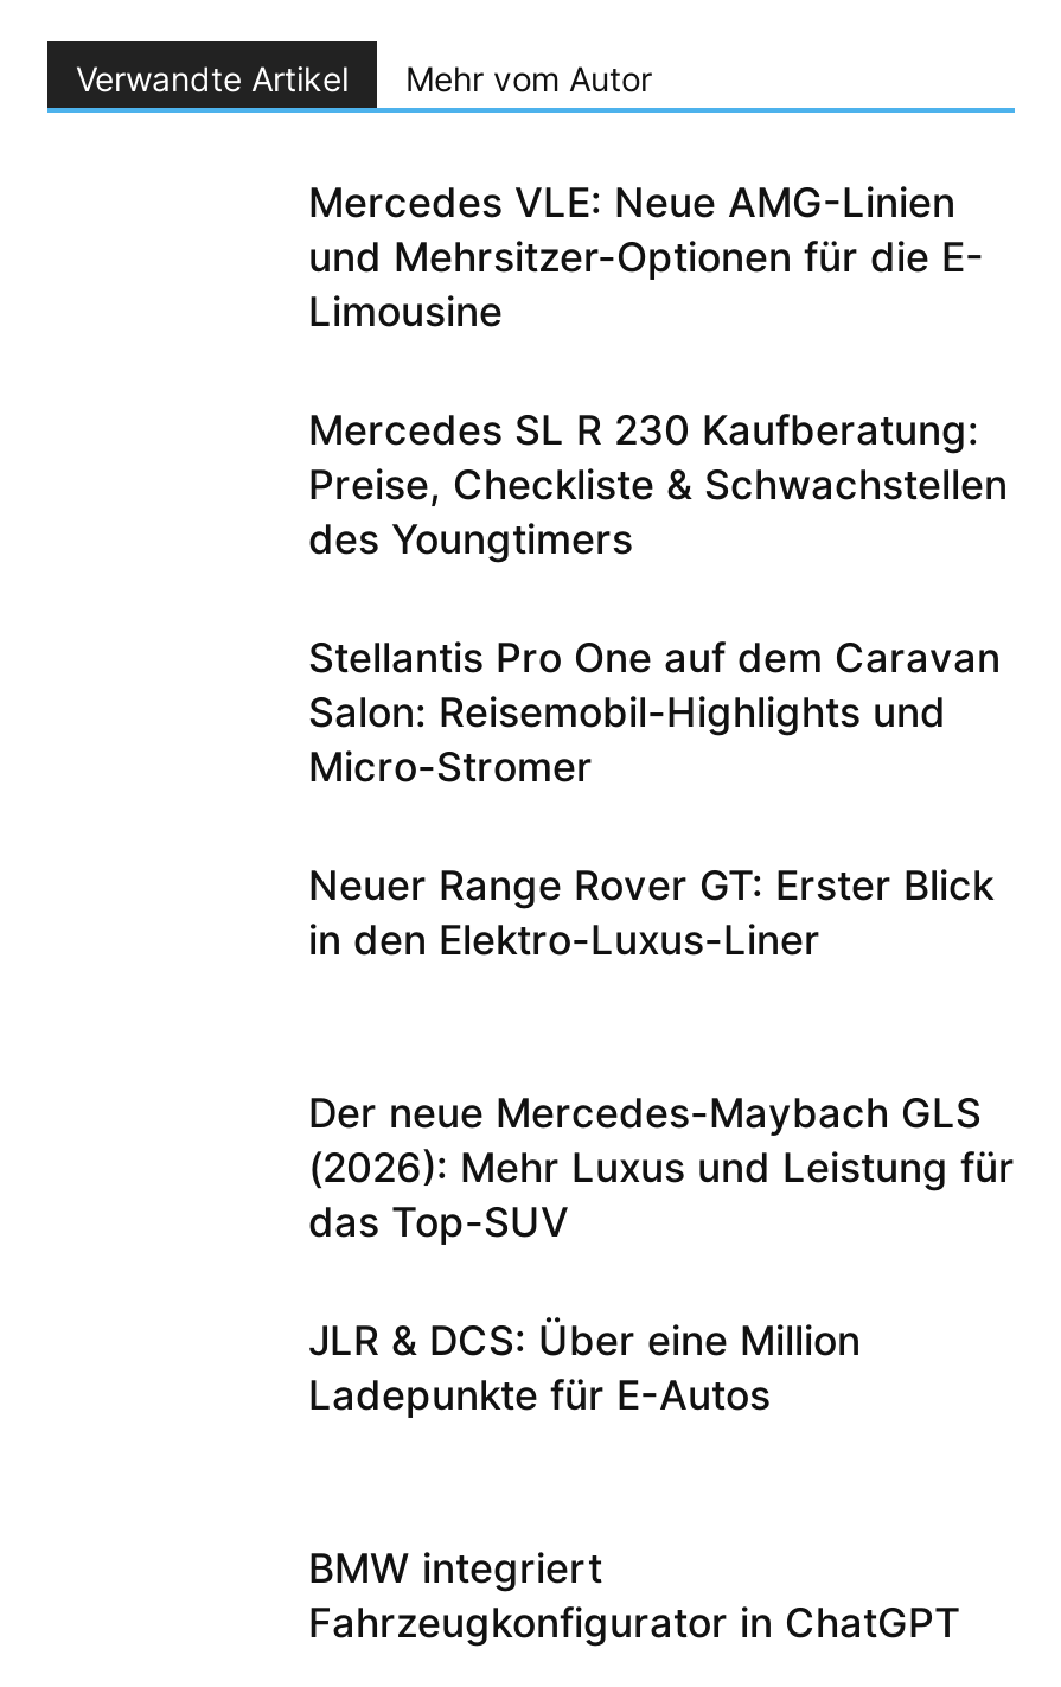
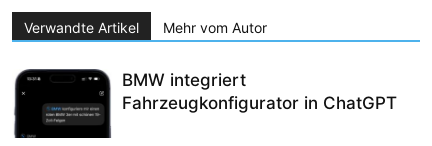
none -> [13,68,112,139] [image]
[308,180,1008,965] Mercedes VLE: Neue AMG-Linien | und Mehrsitzer-Optionen für die E- | Limousine | Mercedes SL R 230 Kaufberatung: | Preise, Checkliste & Schwachstellen | des Youngtimers | Stellantis Pro One auf dem Caravan | Salon: Reisemobil-Highlights und | Micro-Stromer | Neuer Range Rover GT: Erster Blick | in den Elektro-Luxus-Liner -> none
[308,1090,1015,1420] Der neue Mercedes-Maybach GLS | (2026): Mehr Luxus und Leistung für | das Top-SUV | JLR & DCS: Über eine Million | Ladepunkte für E-Autos -> none

